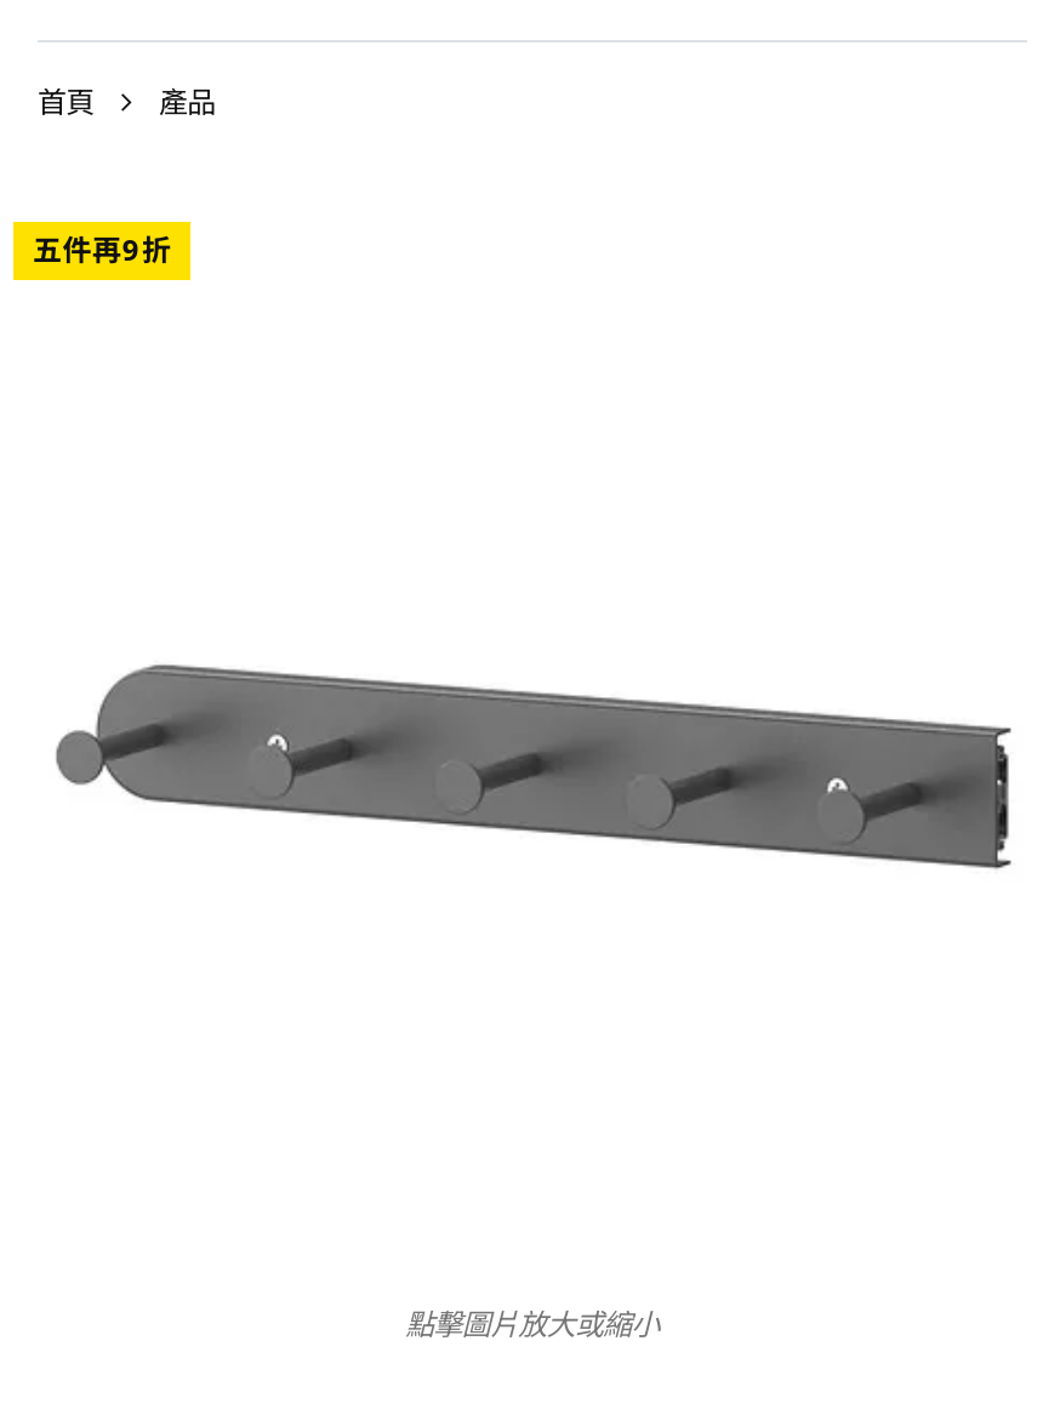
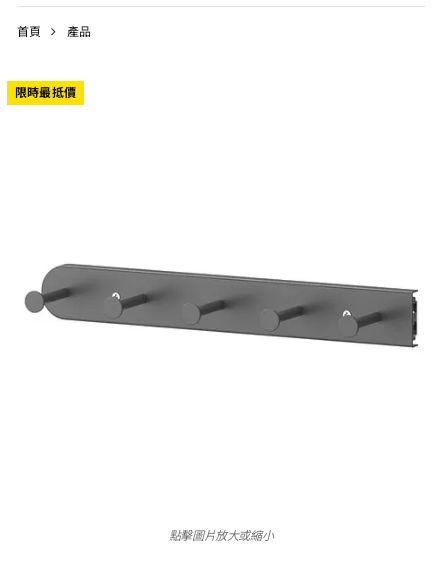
[33,230,171,271] 五件再9折 -> [15,84,76,101] 限時最抵價

